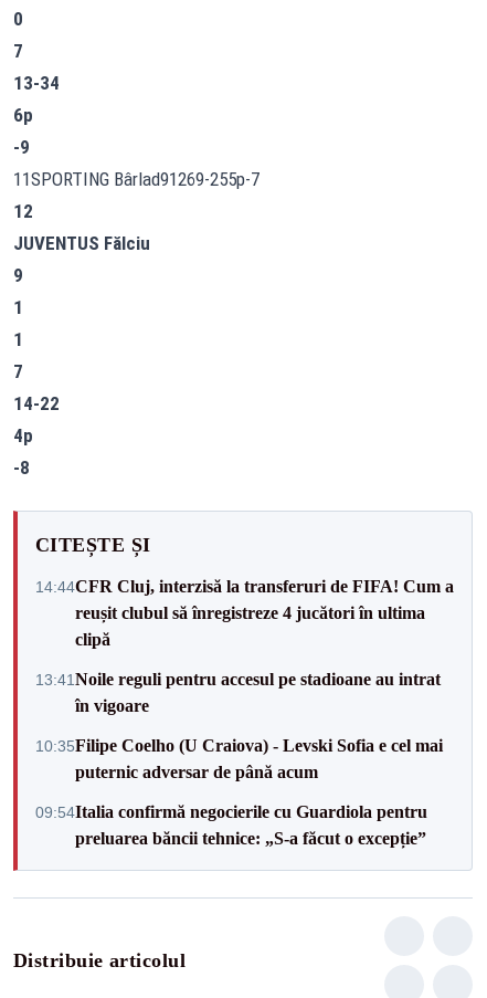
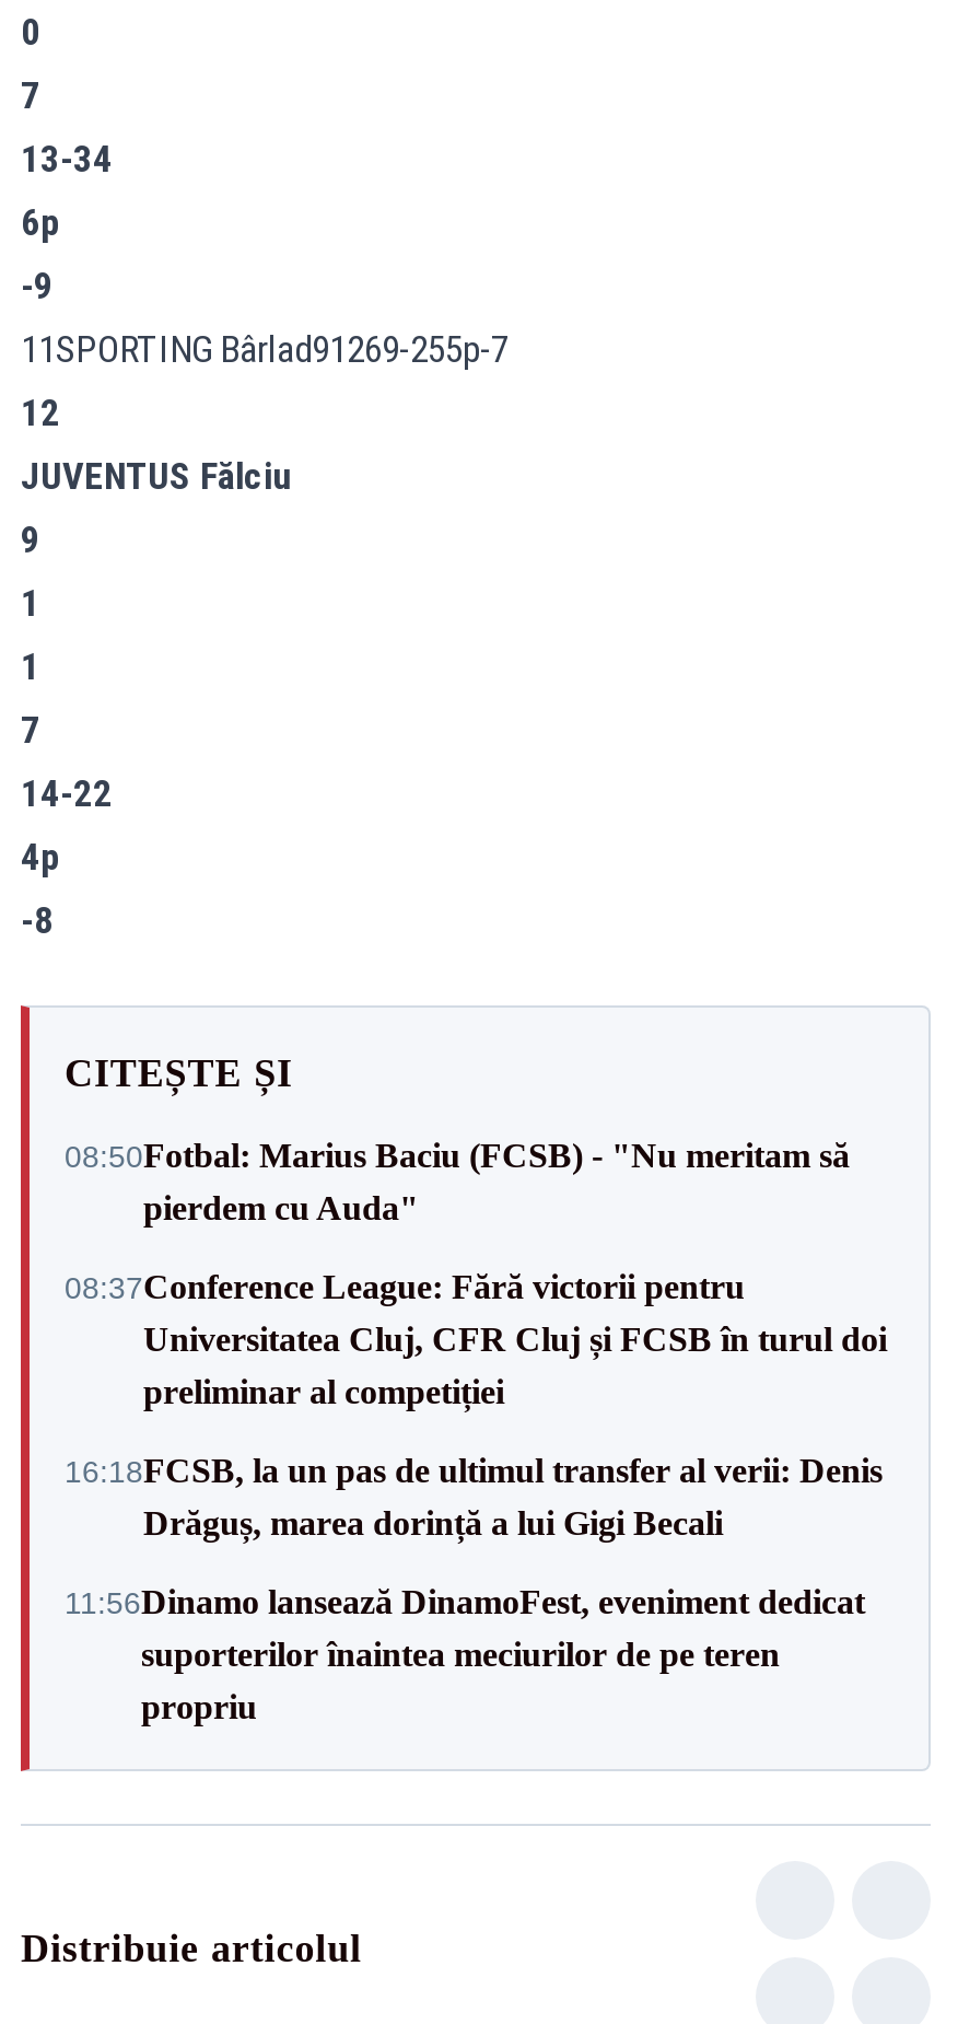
[35,576,454,648] 14:44CFR Cluj, interzisă la transferuri de FIFA! Cum a | reușit clubul să înregistreze 4 jucători în ultima | clipă -> [65,1137,850,1226] 08:50Fotbal: Marius Baciu (FCSB) - "Nu meritam să | pierdem cu Auda"
[35,669,441,715] 13:41 Noile reguli pentru accesul pe stadioane au intrat | în vigoare -> [65,1268,887,1410] 08:37Conference League: Fără victorii pentru | Universitatea Cluj, CFR Cluj și FCSB în turul doi | preliminar al competiției
[35,736,443,781] 10:35Filipe Coelho (U Craiova) - Levski Sofia e cel mai | puternic adversar de până acum -> [65,1452,883,1542] 16:18FCSB, la un pas de ultimul transfer al verii: Denis | Drăguș, marea dorință a lui Gigi Becali
[35,802,427,847] 09:54Italia confirmă negocierile cu Guardiola pentru | preluarea băncii tehnice: „S-a făcut o excepție” -> [65,1583,865,1725] 11:56Dinamo lansează DinamoFest, eveniment dedicat | suporterilor înaintea meciurilor de pe teren | propriu

